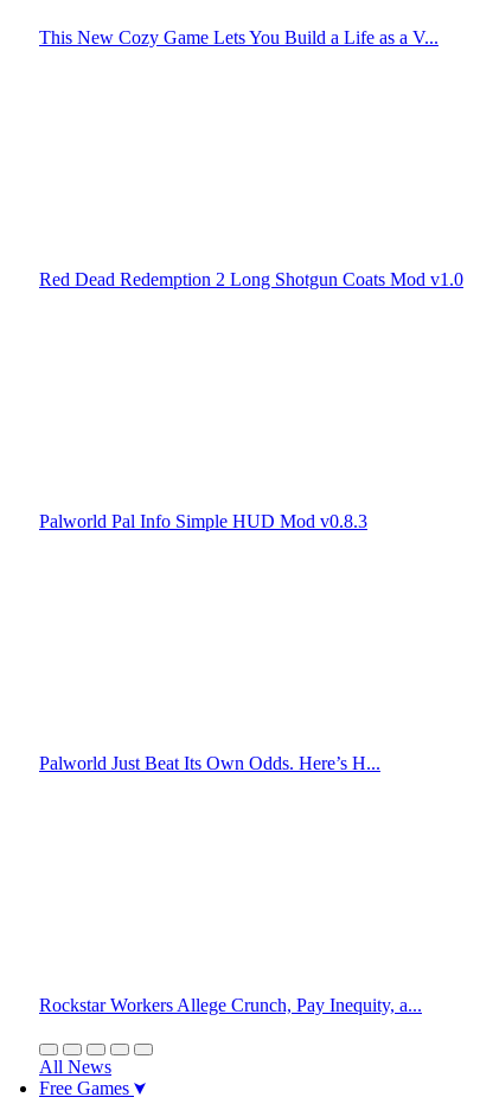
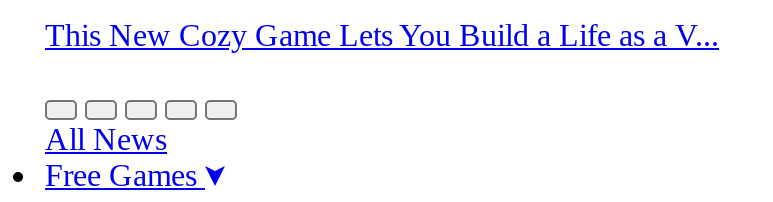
[39,269,463,289] Red Dead Redemption 2 Long Shotgun Coats Mod v1.0 -> none
[39,511,367,531] Palworld Pal Info Simple HUD Mod v0.8.3 -> none
[39,753,380,773] Palworld Just Beat Its Own Odds. Here’s H... -> none
[39,995,422,1015] Rockstar Workers Allege Crunch, Pay Inequity, a... -> none

